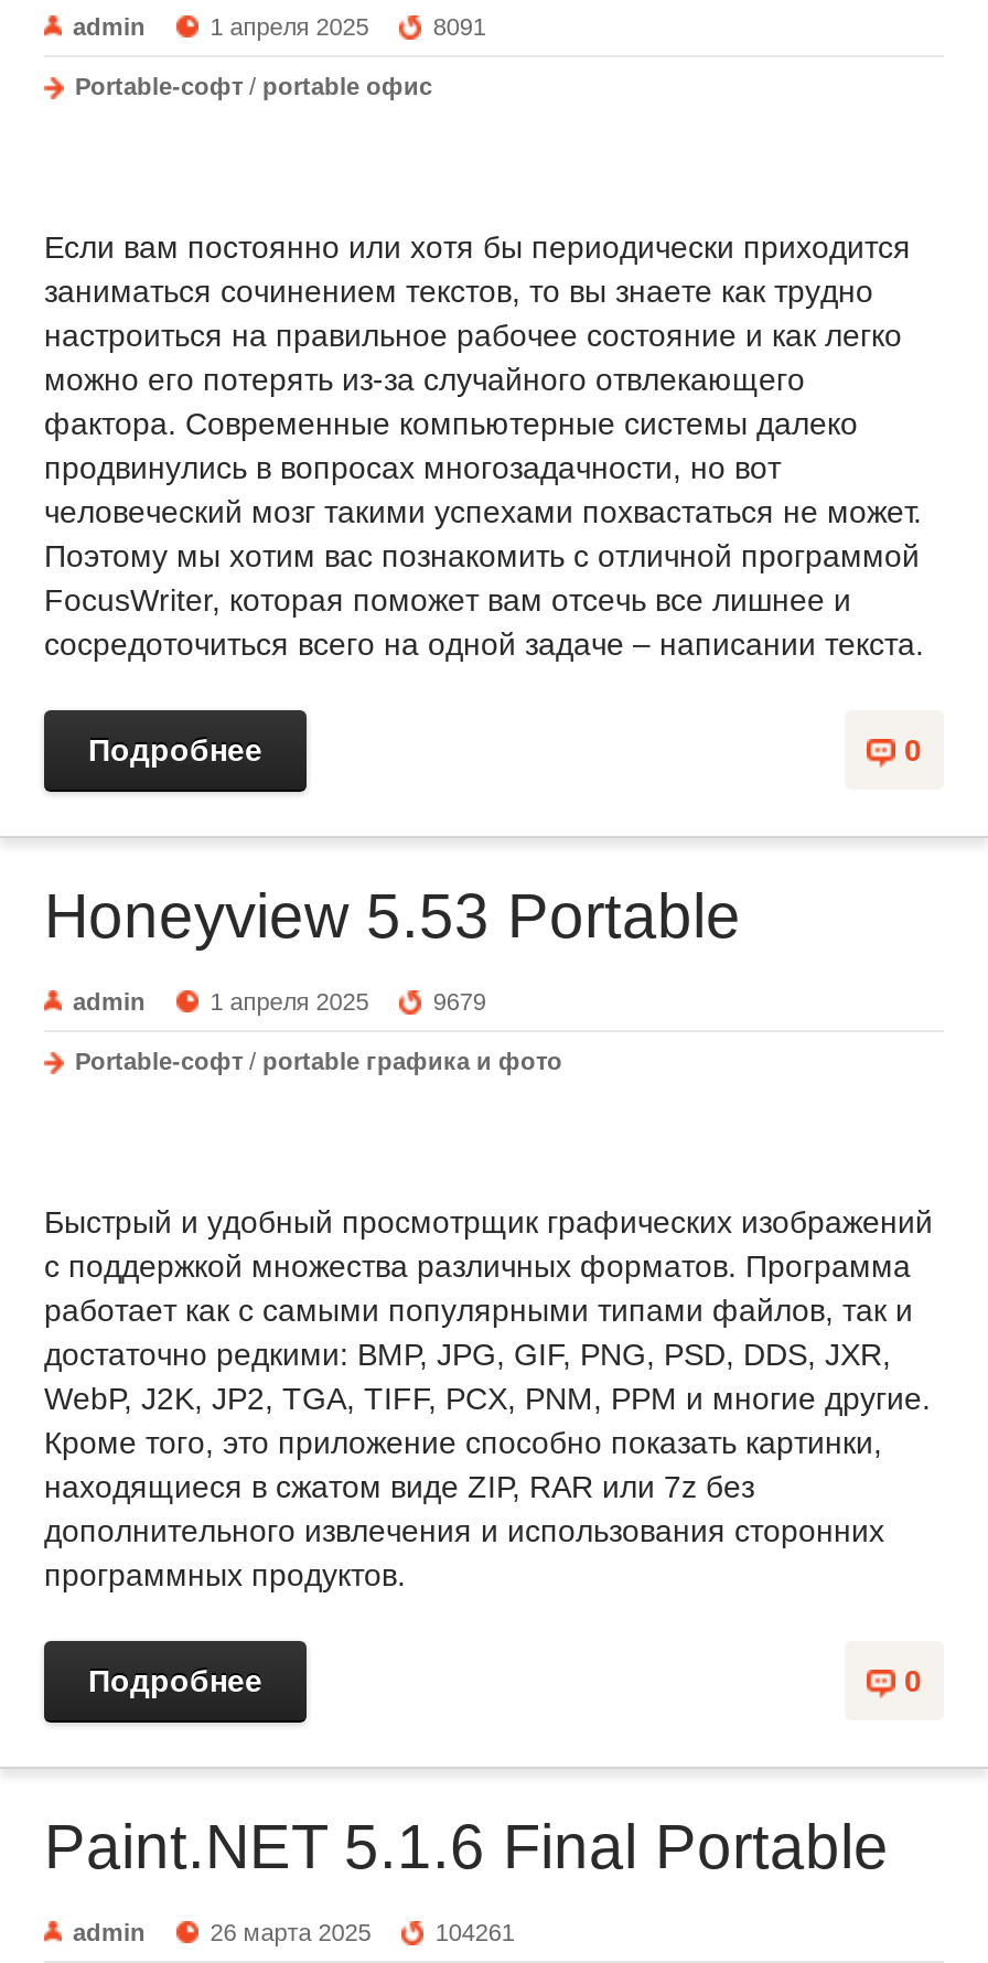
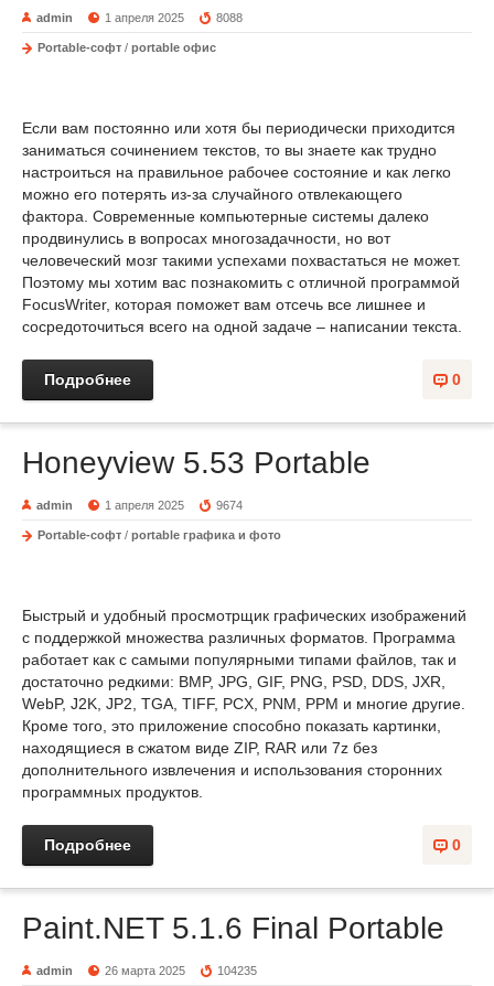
[433,13,486,40] 8091 -> [217,11,243,24] 8088
[433,988,486,1015] 9679 -> [217,499,243,512] 9674
[435,1919,515,1945] 104261 -> [218,964,257,977] 104235

